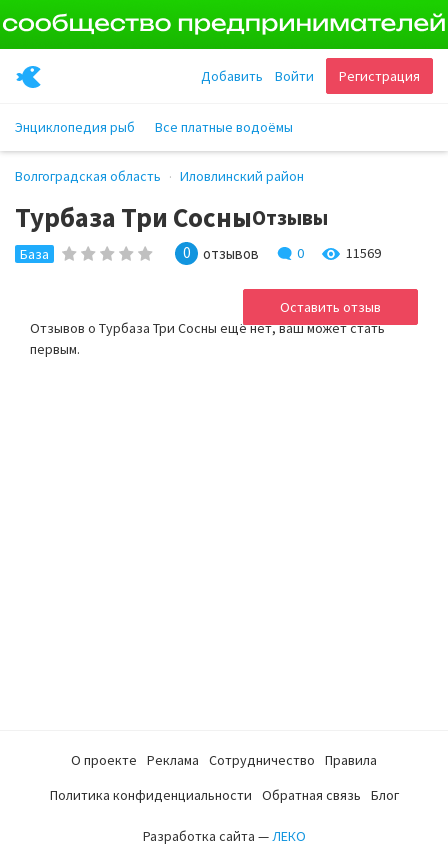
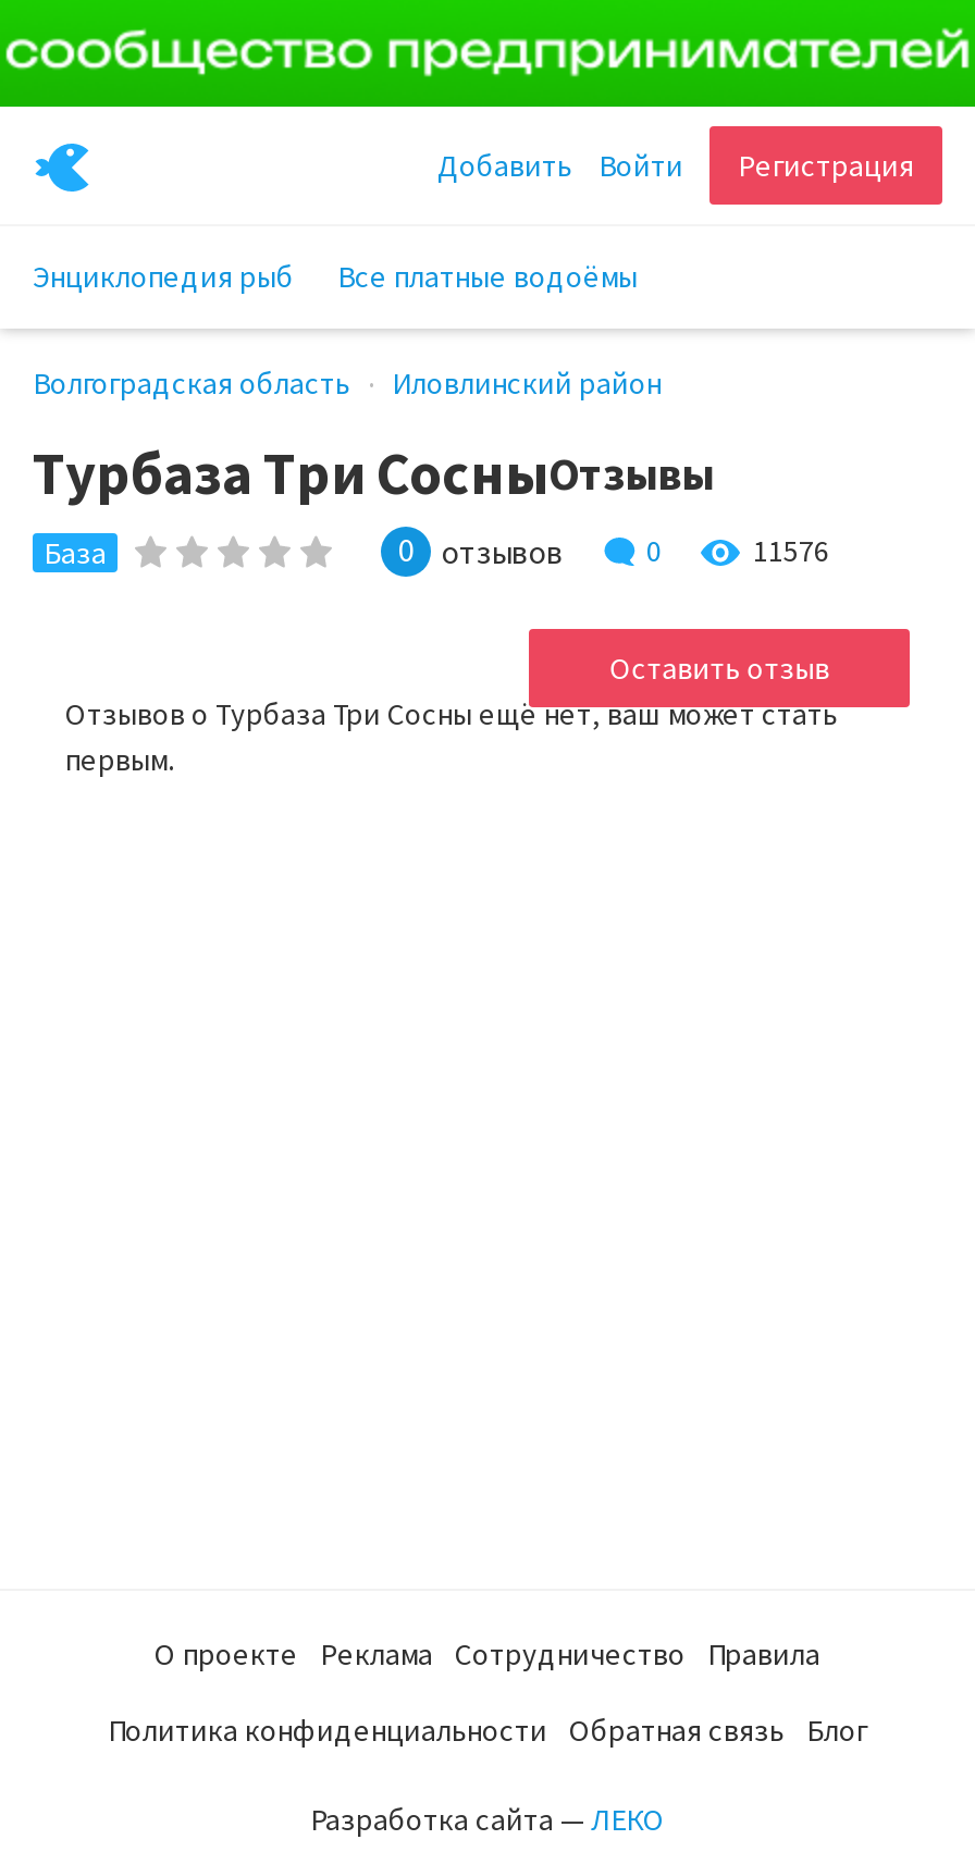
[346,244,381,262] 11569 -> [753,531,829,570] 11576

